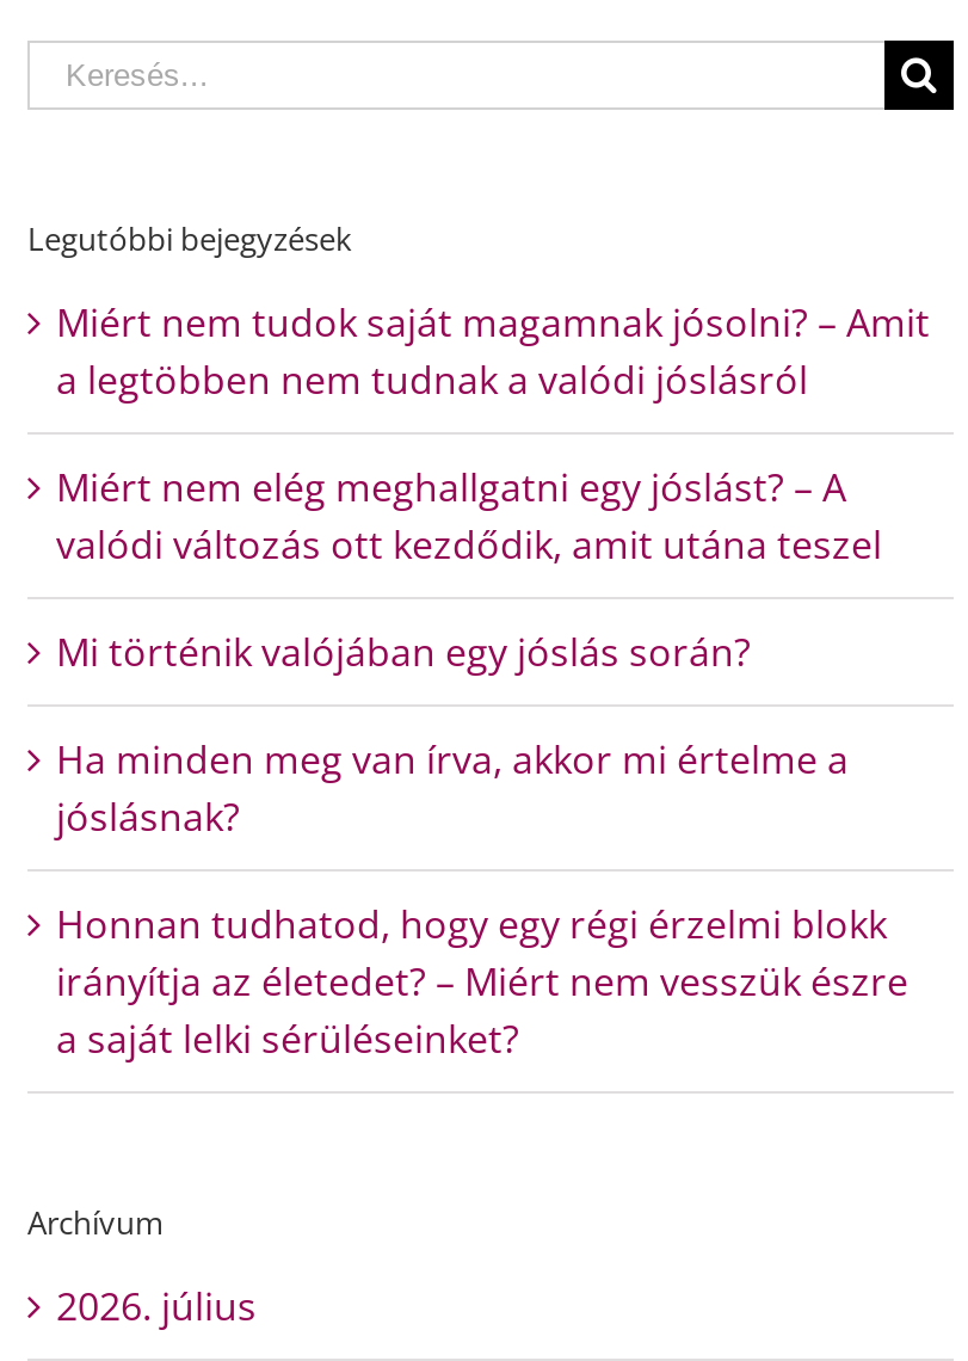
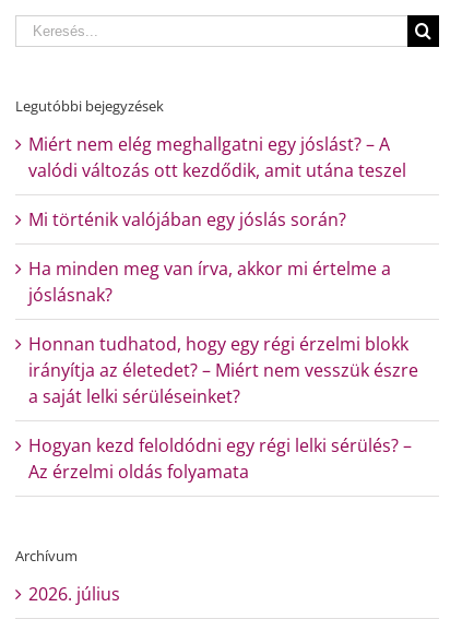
[56,295,930,405] Miért nem tudok saját magamnak jósolni? – Amit | a legtöbben nem tudnak a valódi jóslásról -> none
moved [56,460,908,1064] -> [28,132,418,408]: Miért nem elég meghallgatni egy jóslást? – A | valódi változás ott kezdődik, amit utána teszel | Mi történik valójában egy jóslás során? | Ha minden meg van írva, akkor mi értelme a | jóslásnak? | Honnan tudhatod, hogy egy régi érzelmi blokk | irányítja az életedet? – Miért nem vesszük észre | a saját lelki sérüléseinket?
none -> [28,433,412,483] Hogyan kezd feloldódni egy régi lelki sérülés? – | Az érzelmi oldás folyamata

